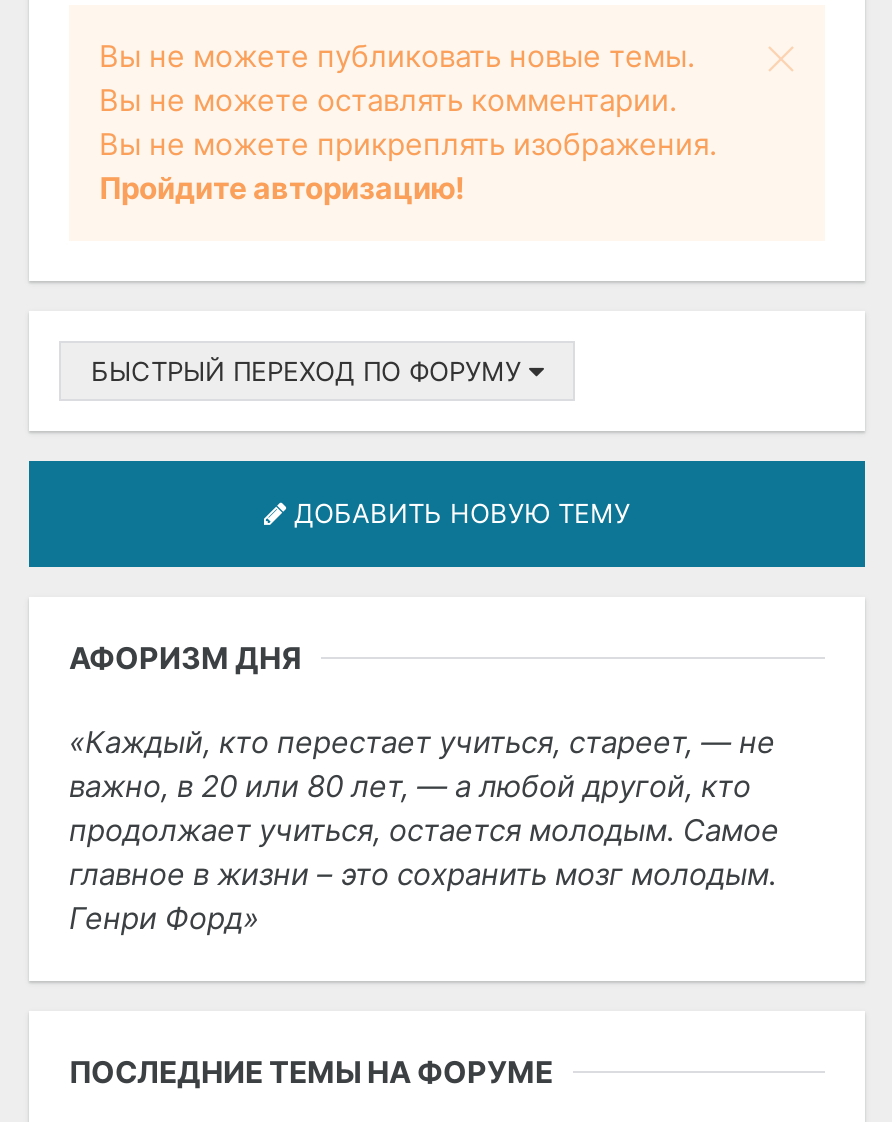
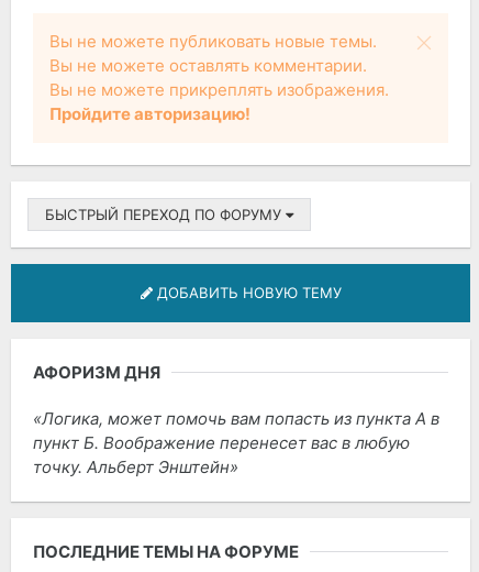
[69,723,779,937] Каждый, кто перестает учиться, стареет, — не | важно, в 20 или 80 лет, — а любой другой, кто | продолжает учиться, остается молодым. Самое | главное в жизни – это сохранить мозг молодым. | Генри Форд -> [33,408,439,477] Логика, может помочь вам попасть из пункта А в | пункт Б. Воображение перенесет вас в любую | точку. Альберт Энштейн

